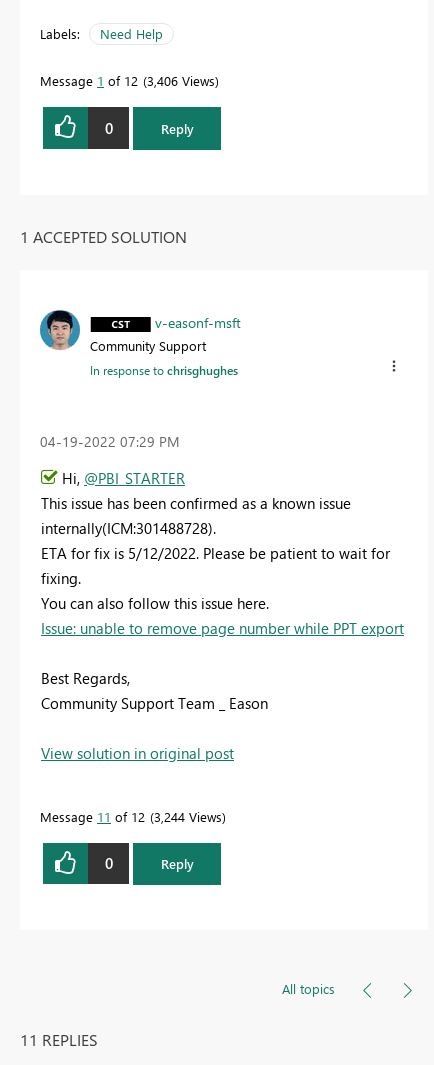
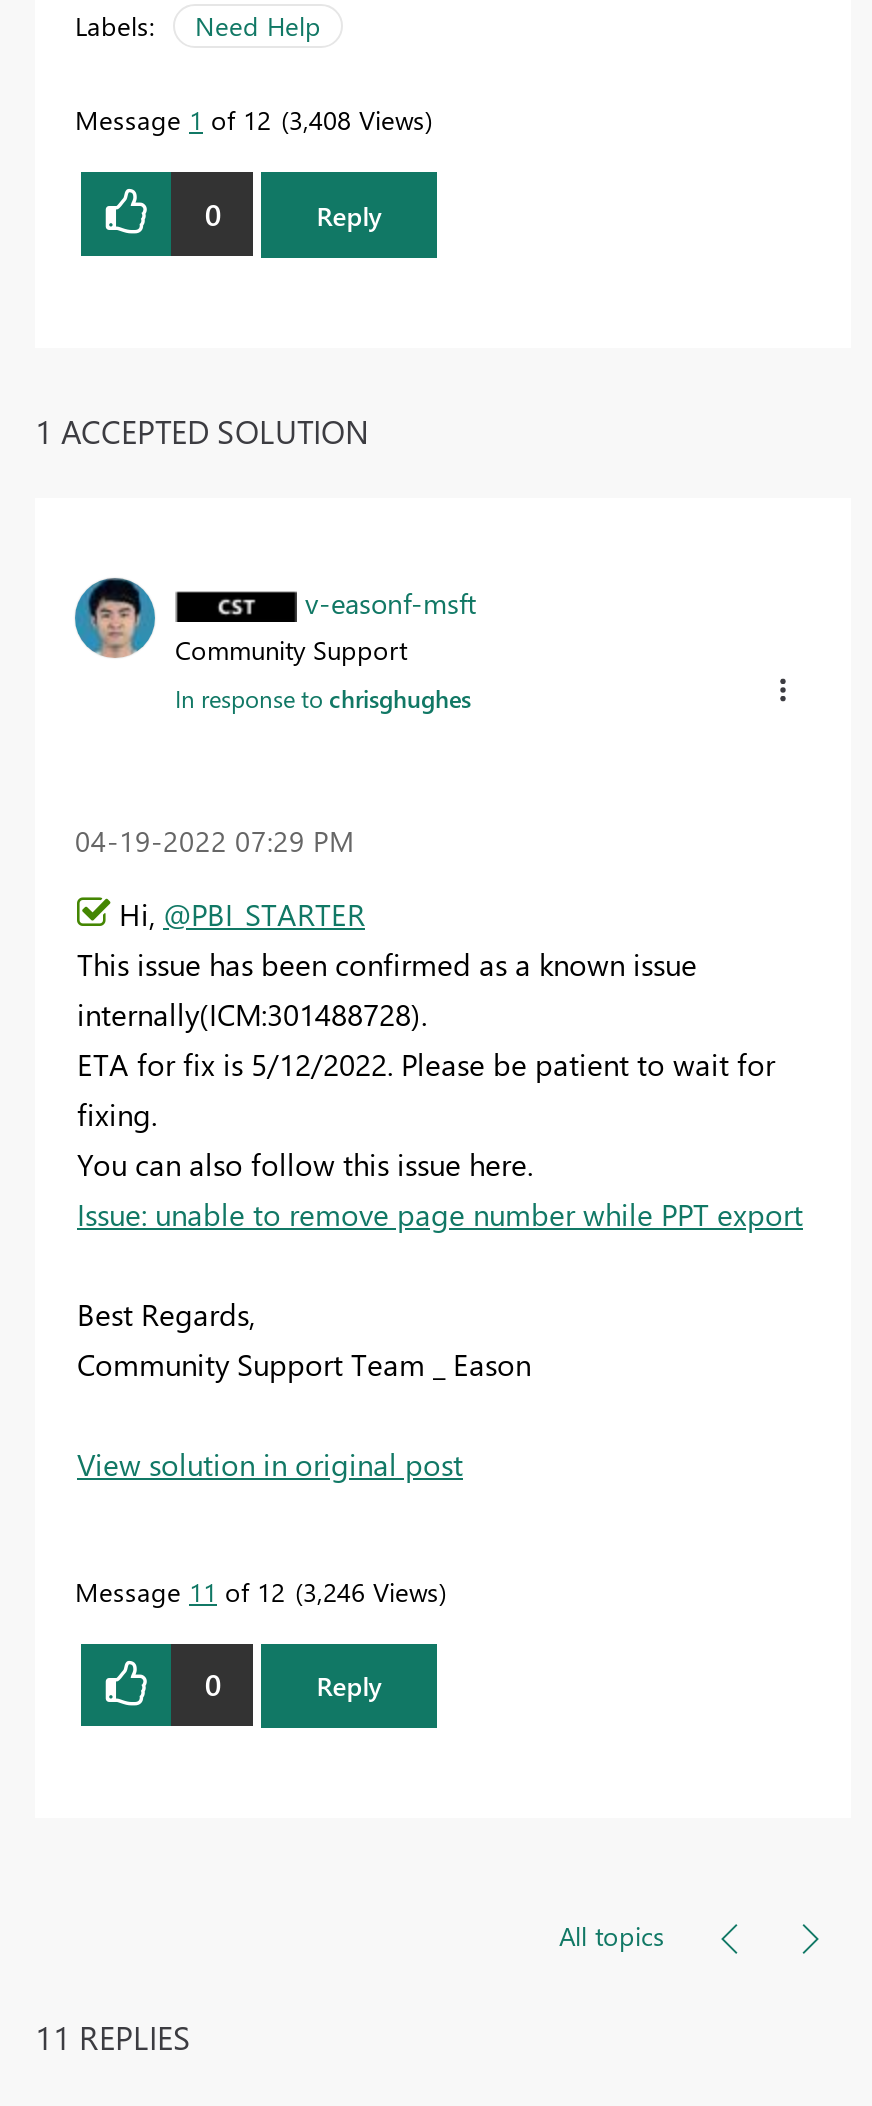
[40,72,215,89] Message 1 of 12 3,406 Views -> [75,103,425,137] Message 1 of 12 3,408 Views
[40,808,222,825] Message 11 of 12 3,244 Views -> [75,1574,439,1608] Message 11 of 12 3,246 Views

